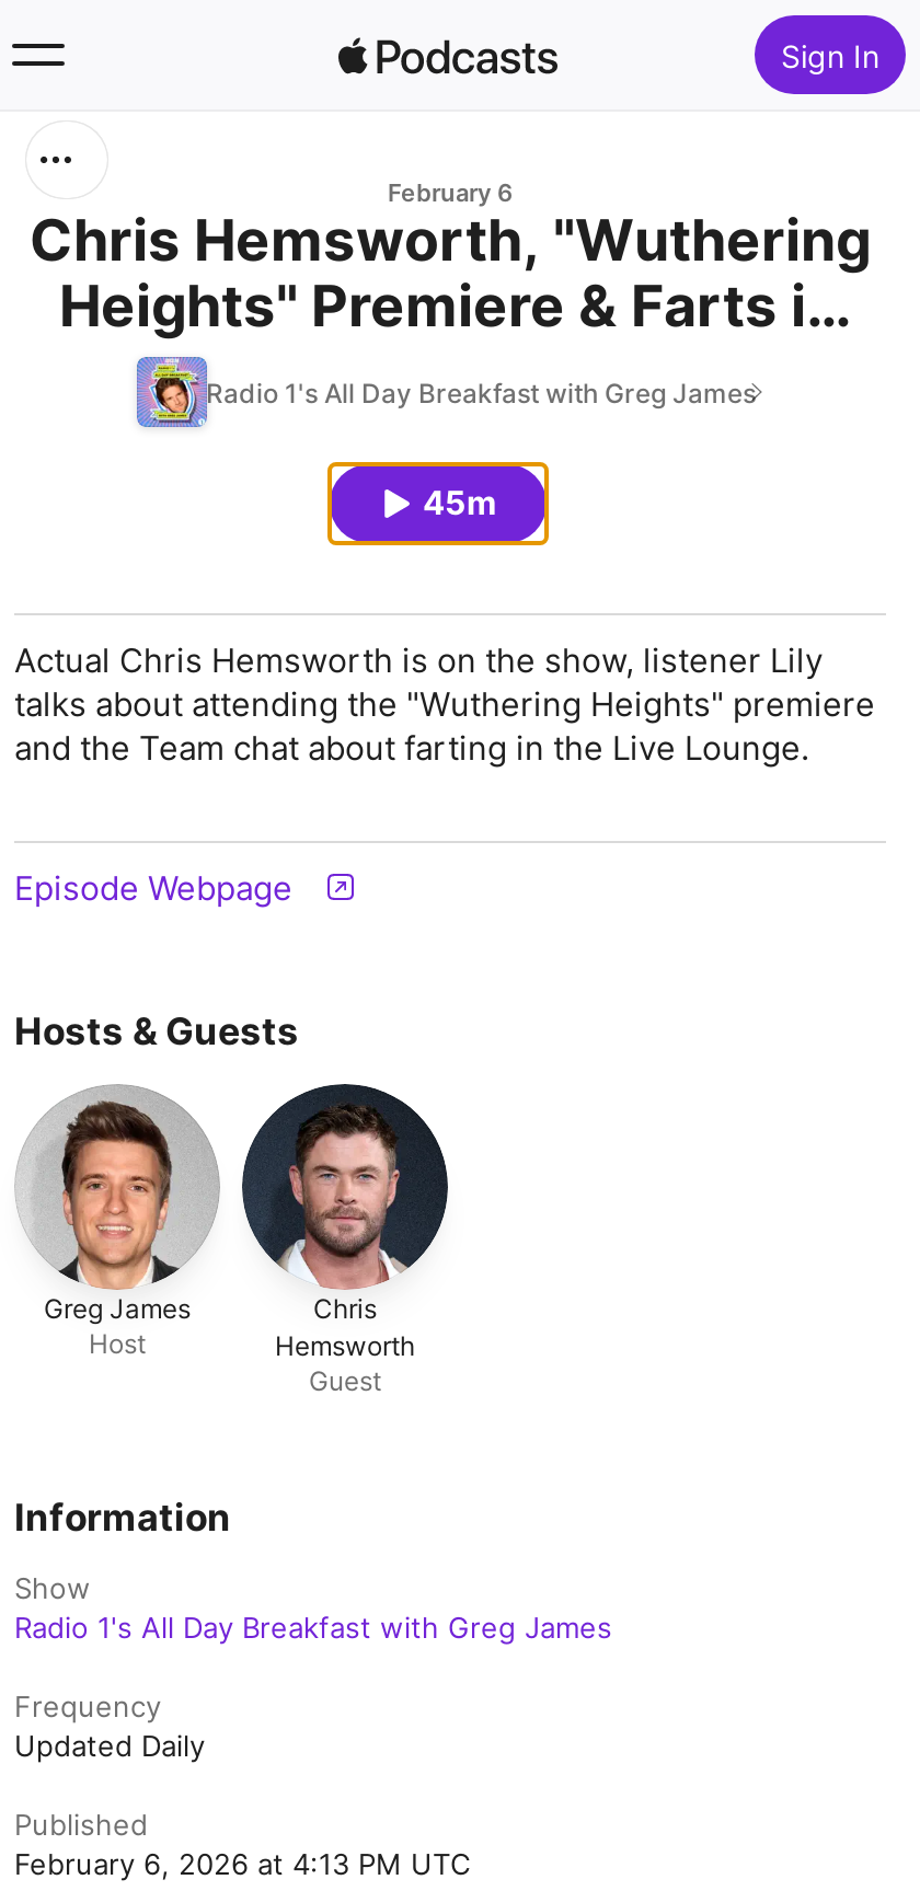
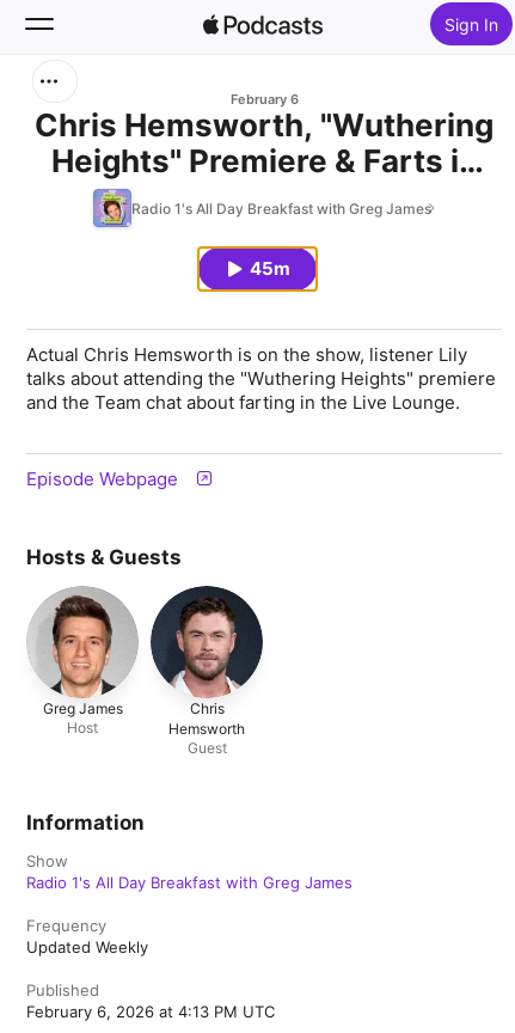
[14,1728,205,1763] Updated Daily -> [26,937,148,956] Updated Weekly

